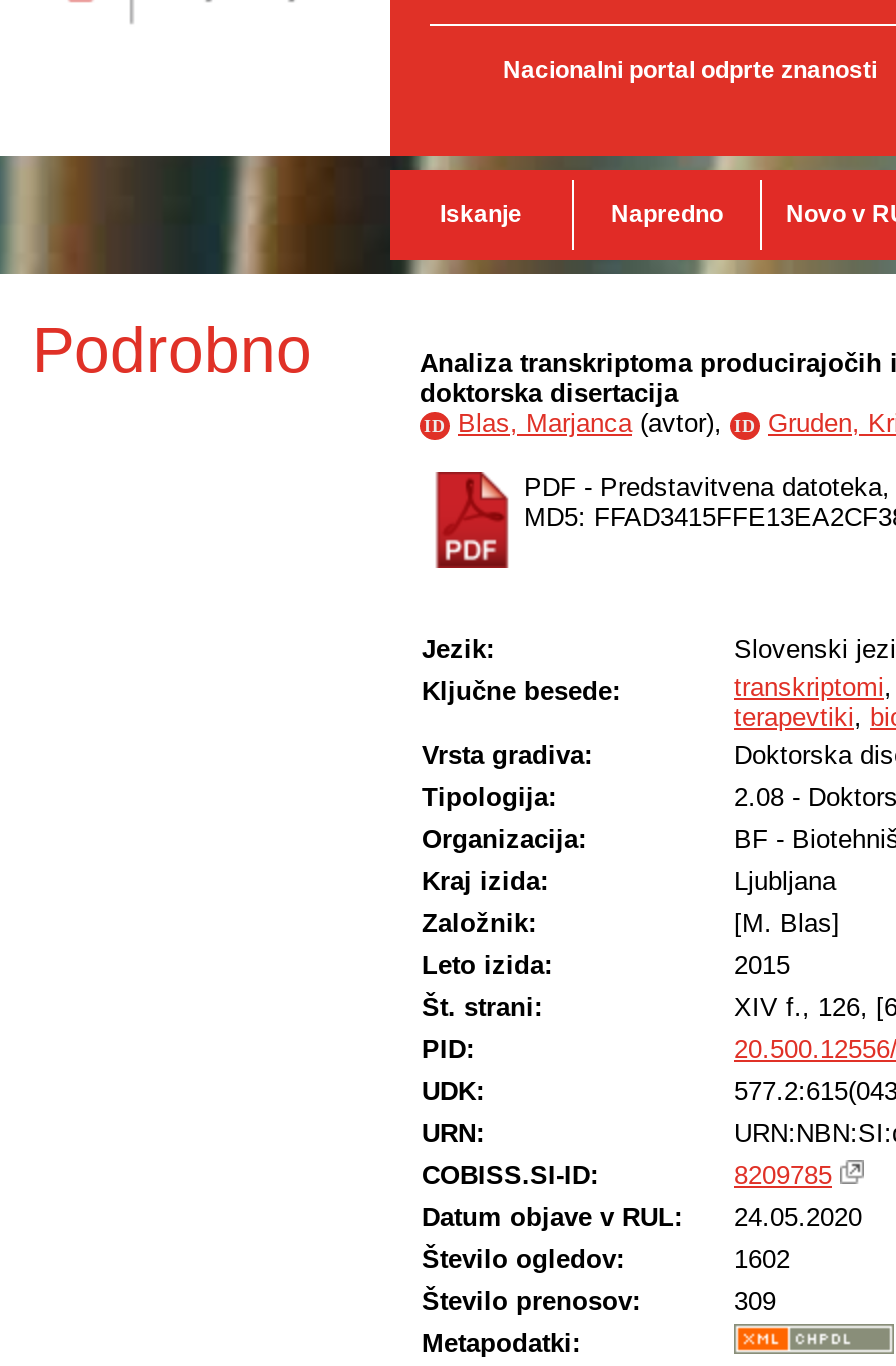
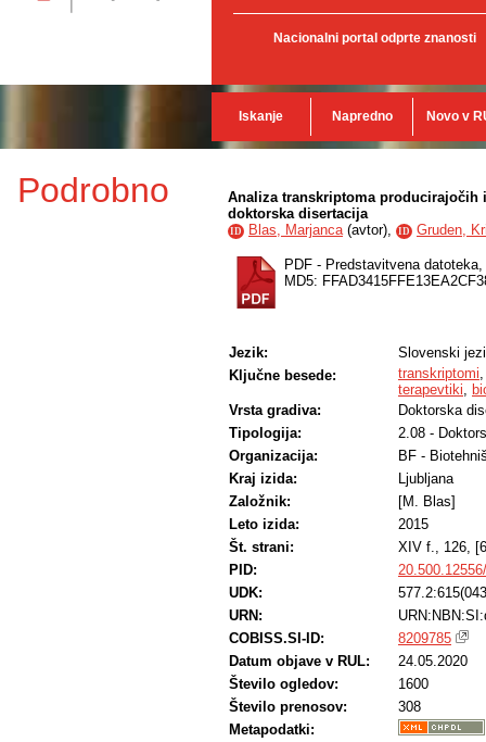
[734,1244,790,1274] 1602 -> [398,676,429,692] 1600
[734,1286,776,1316] 309 -> [398,699,421,715] 308

